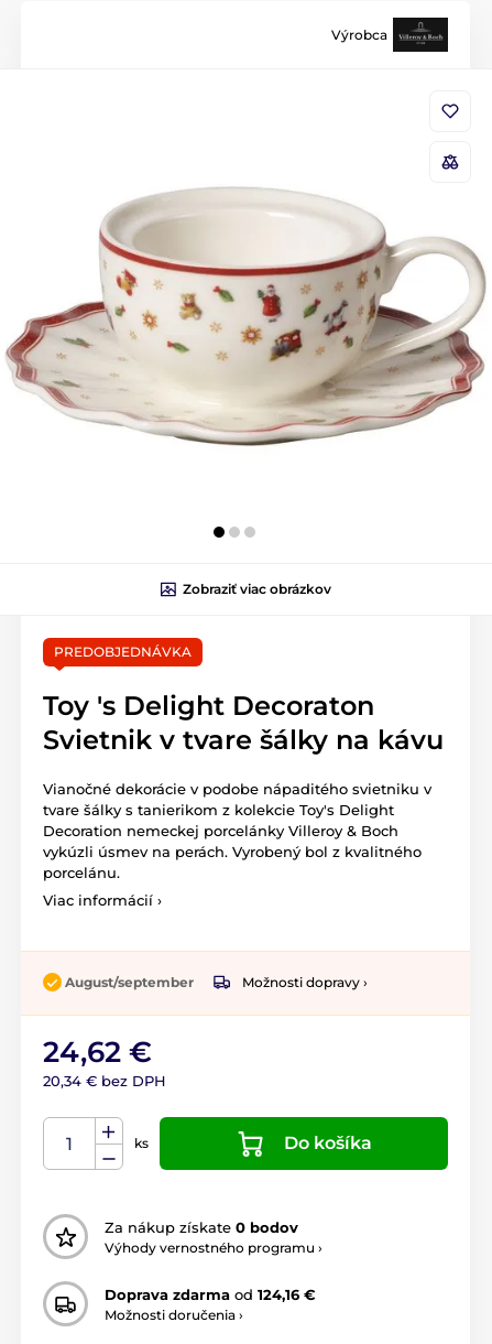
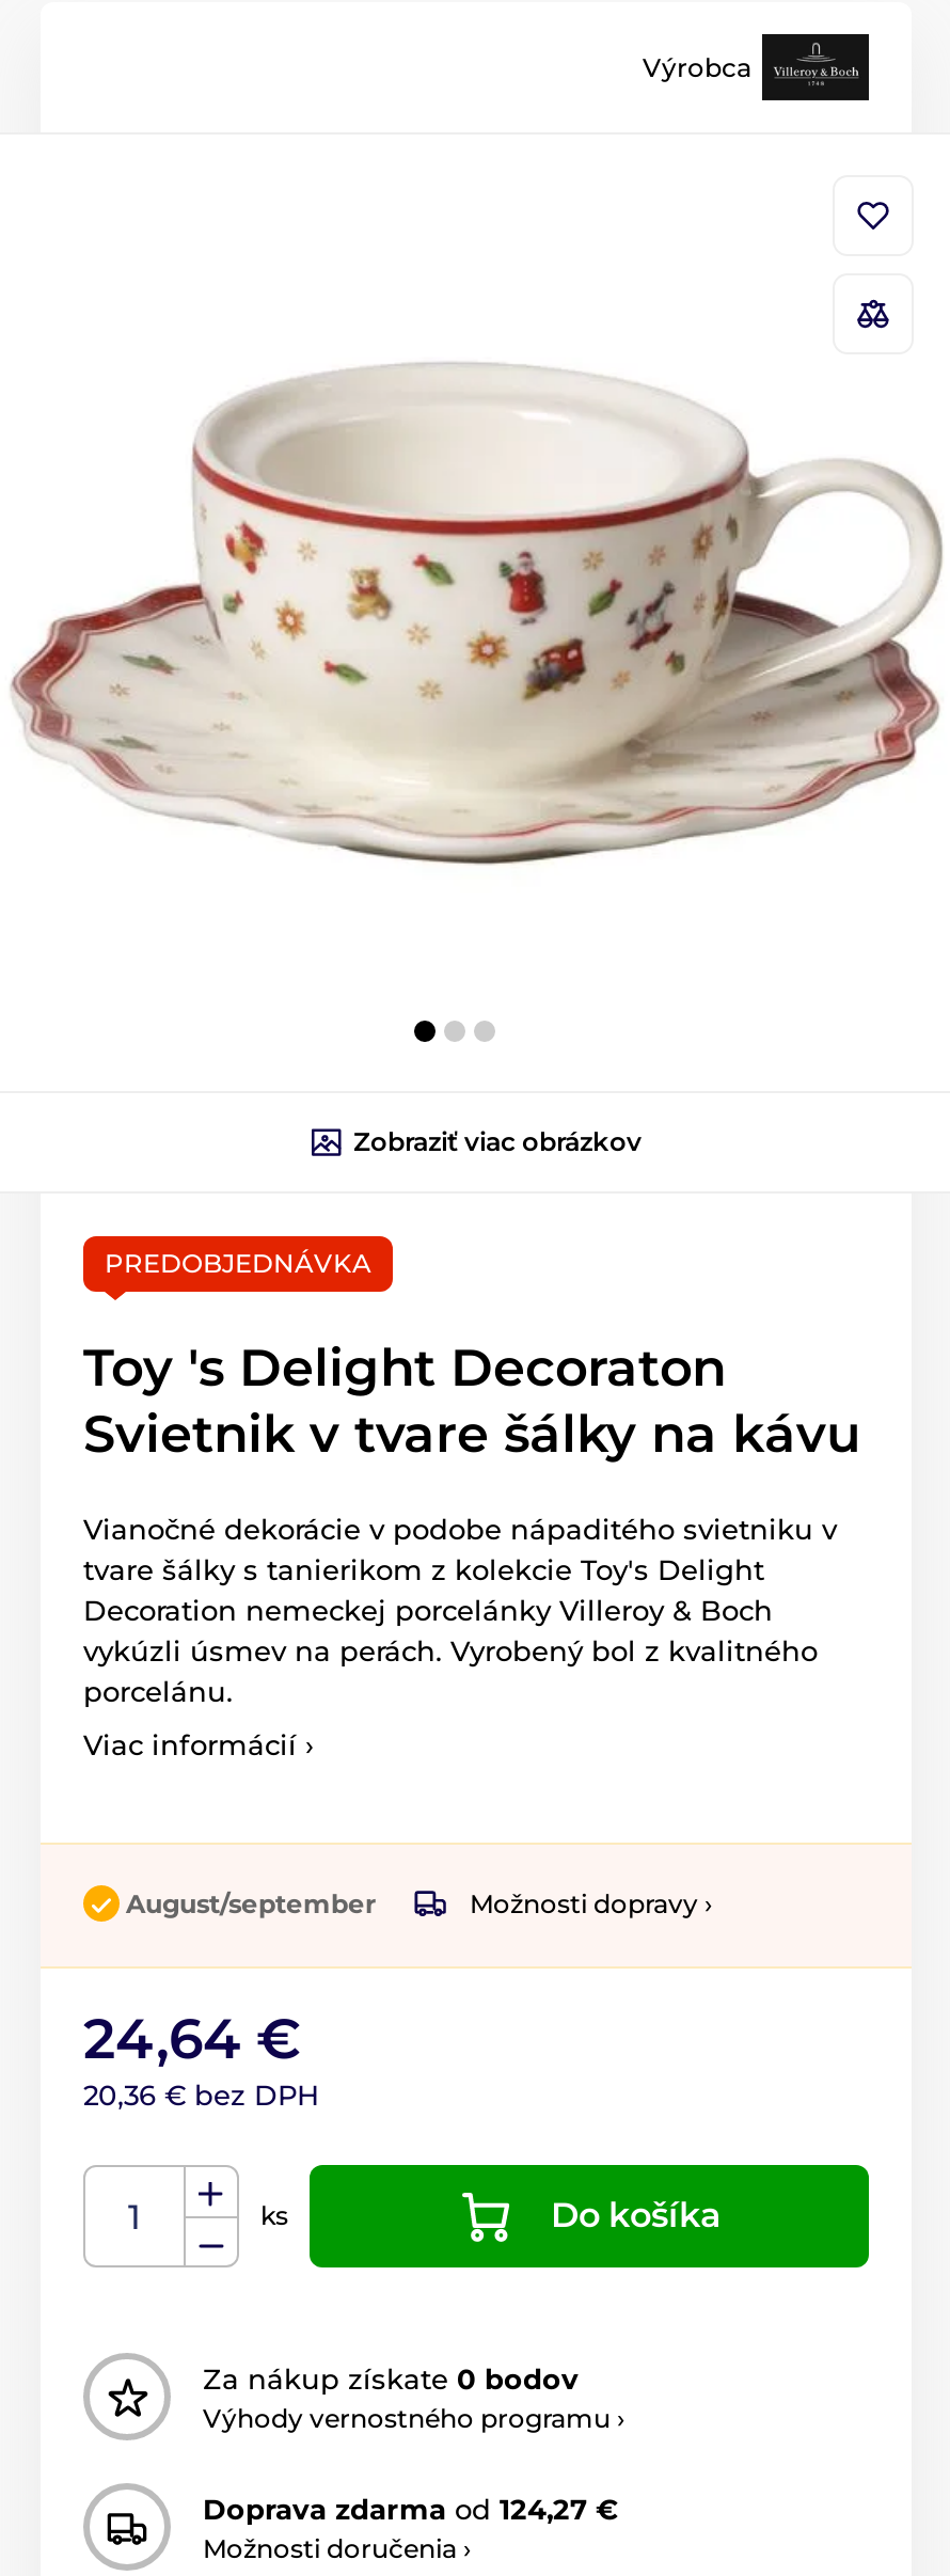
[43,1035,152,1070] 24,62 € -> [83,2006,301,2074] 24,64 €
[43,1072,166,1090] 20,34 € bez DPH -> [83,2078,320,2112] 20,36 € bez DPH
[105,1285,316,1303] Doprava zdarma od 124,16 € -> [203,2491,619,2525] Doprava zdarma od 124,27 €

